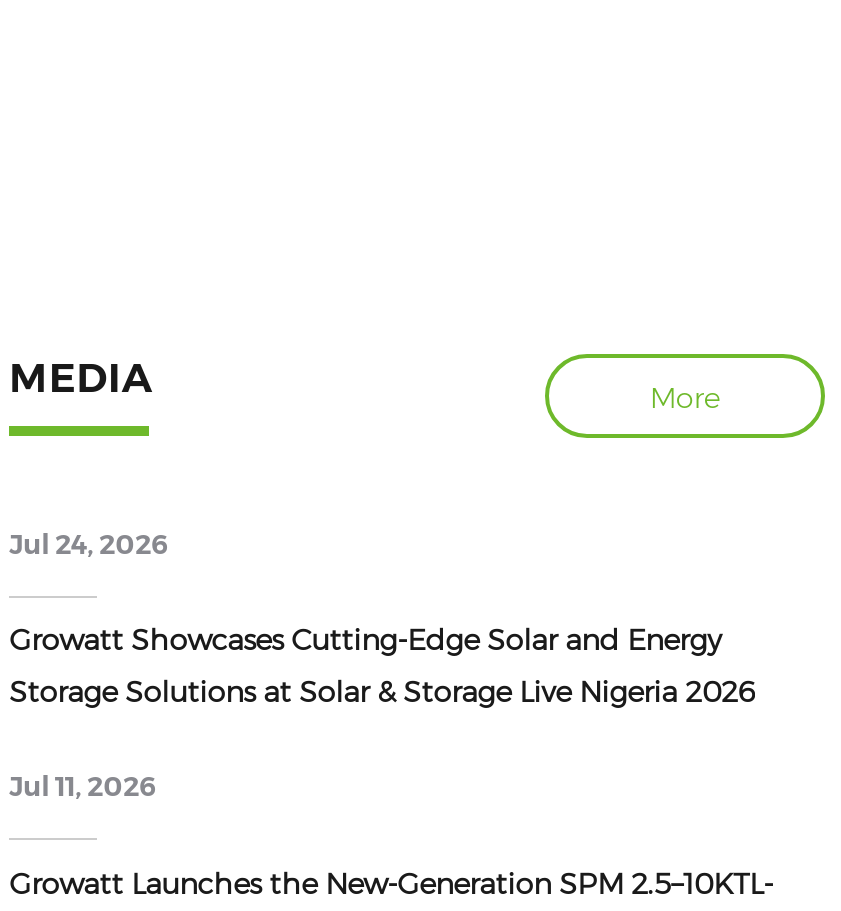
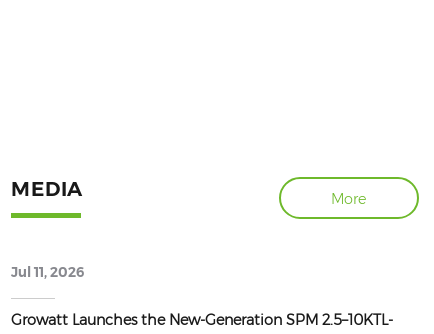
[9,528,755,710] Jul 24, 2026 | Growatt Showcases Cutting-Edge Solar and Energy | Storage Solutions at Solar & Storage Live Nigeria 2026 -> none

